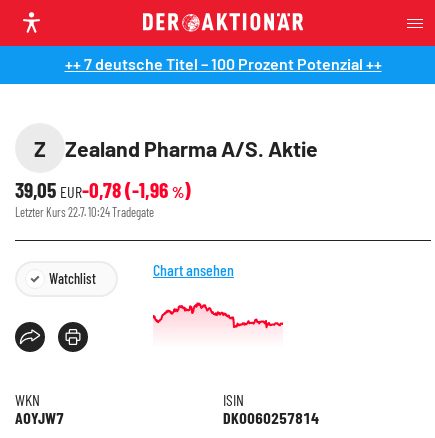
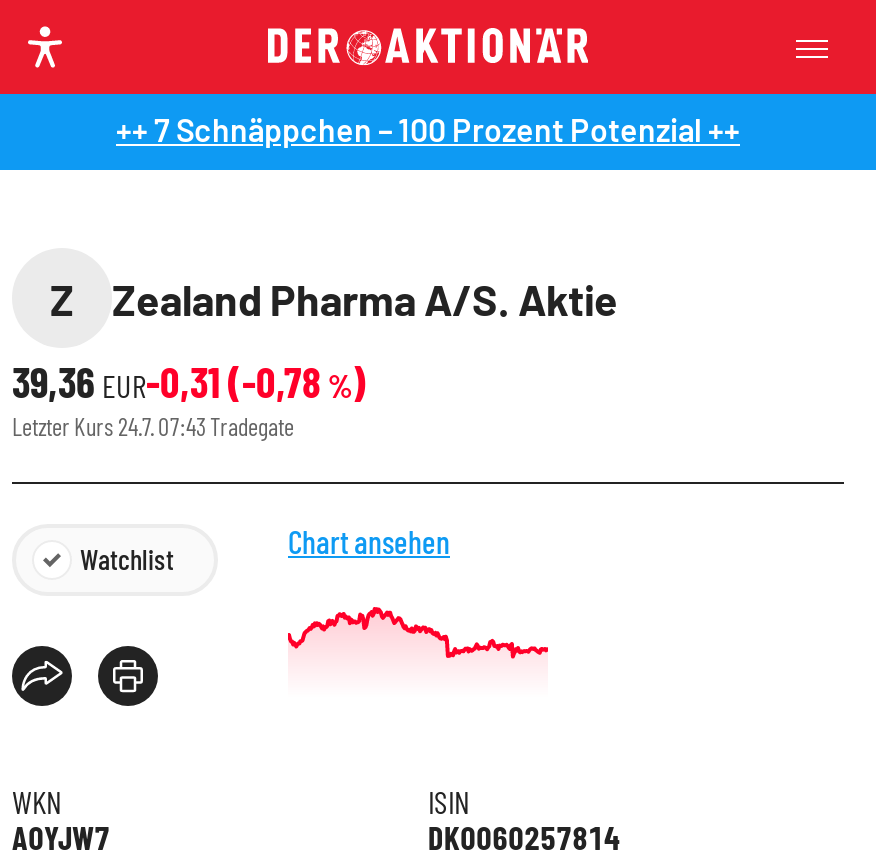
[64,54,381,73] ++ 7 deutsche Titel – 100 Prozent Potenzial ++ -> [116,110,740,148] ++ 7 Schnäppchen – 100 Prozent Potenzial ++
[15,177,191,202] 39,05 EUR-0,78 (-1,96 %) -> [12,356,366,406] 39,36 EUR-0,31 (-0,78 %)
[15,205,154,219] Letzter Kurs 22.7. 10:24 Tradegate -> [12,412,294,440] Letzter Kurs 24.7. 07:43 Tradegate

